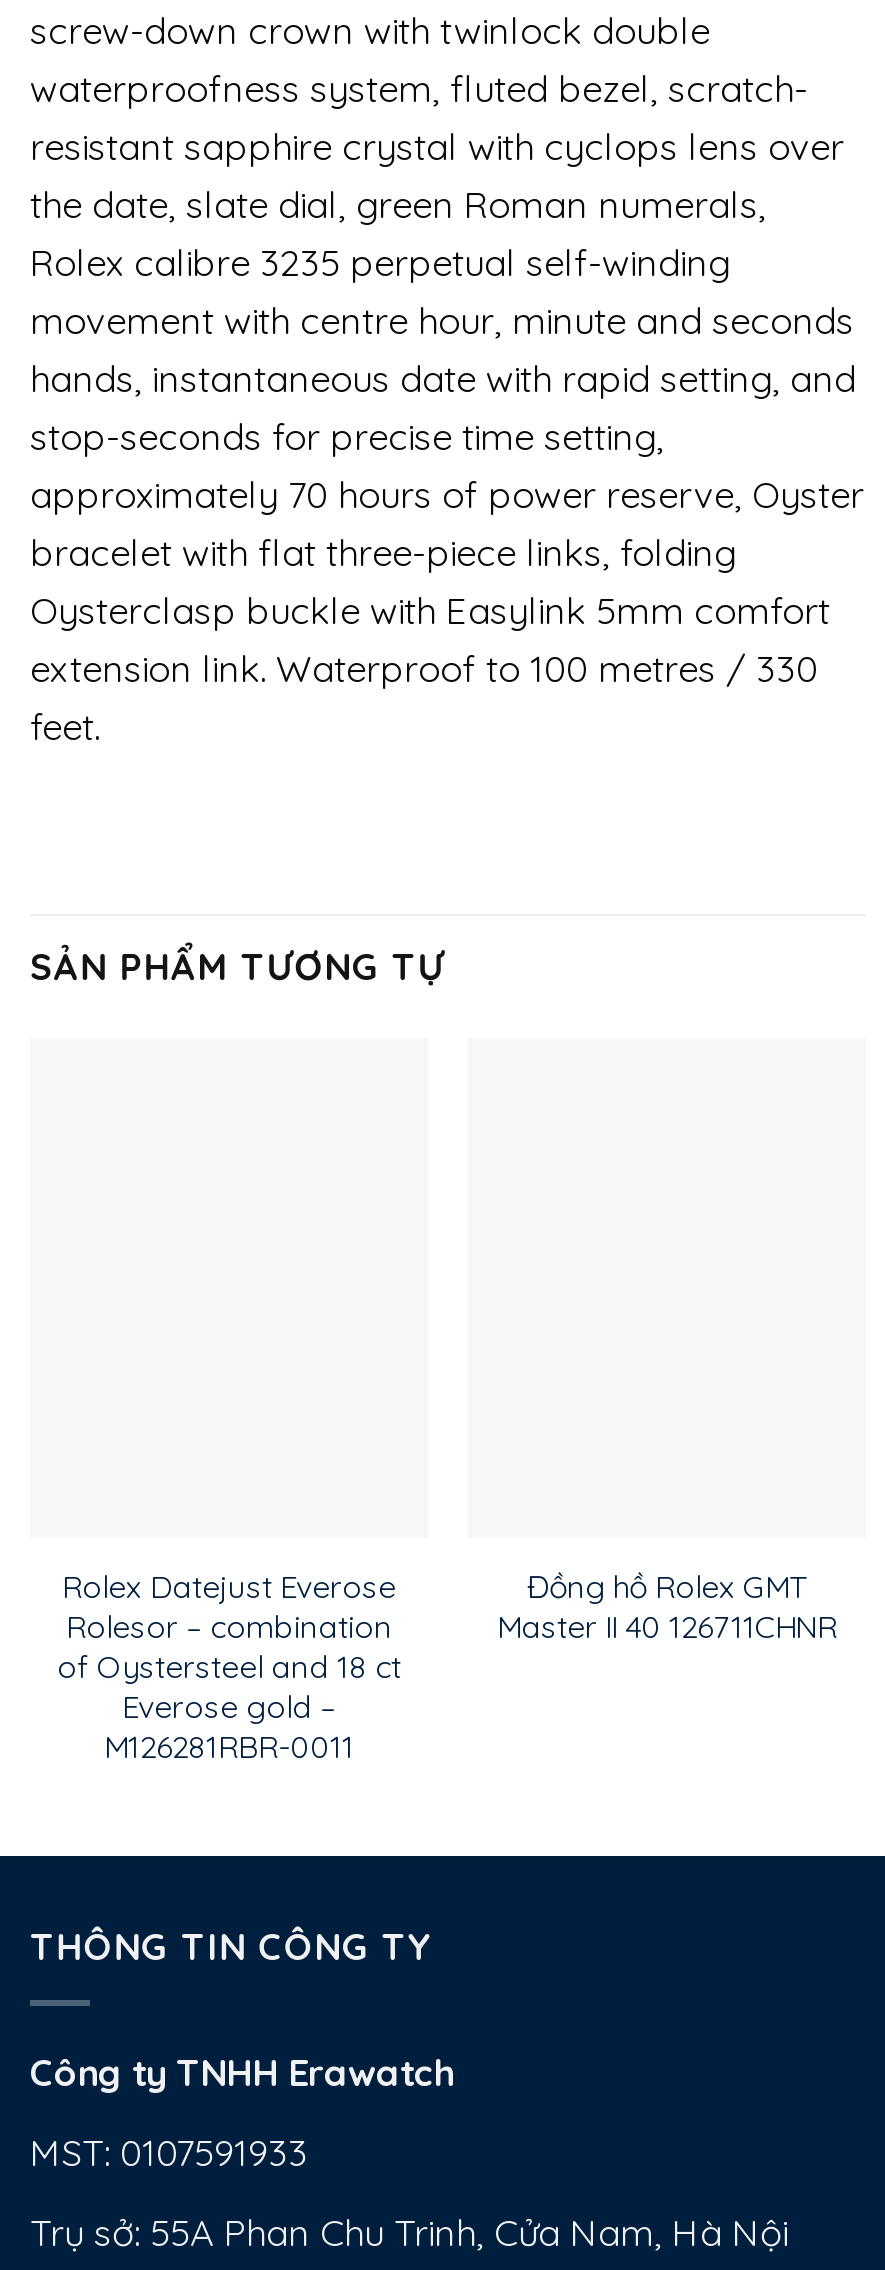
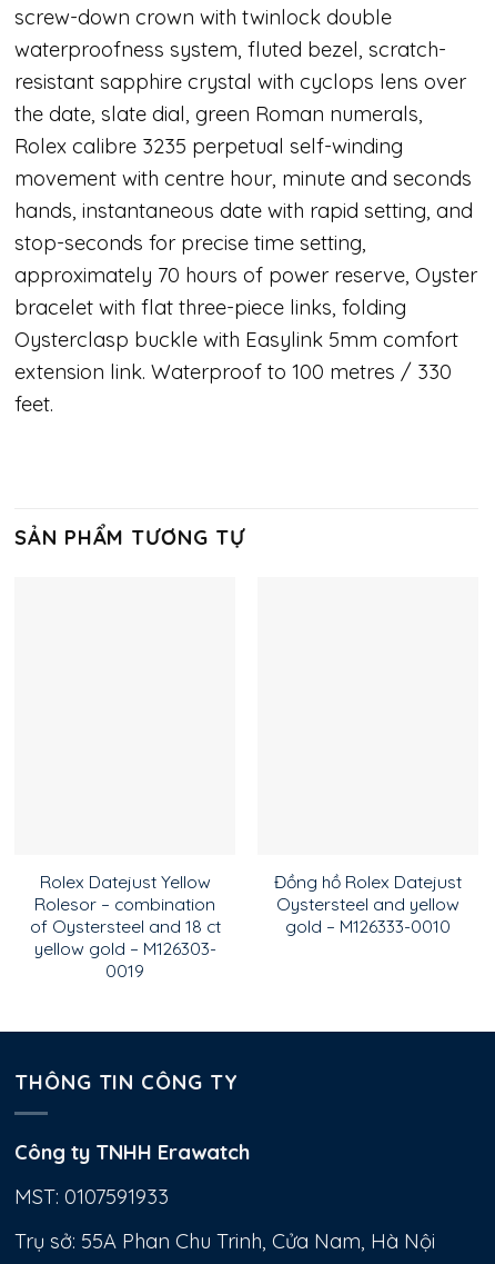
[62,1567,396,1607] Rolex Datejust Everose -> [39,871,210,893] Rolex Datejust Yellow
[497,1567,837,1647] Đồng hồ Rolex GMT | Master II 40 126711CHNR -> [274,871,462,938] Đồng hồ Rolex Datejust | Oystersteel and yellow | gold – M126333-0010
[104,1687,354,1767] Everose gold – | M126281RBR-0011 -> [34,938,216,982] yellow gold – M126303- | 0019

